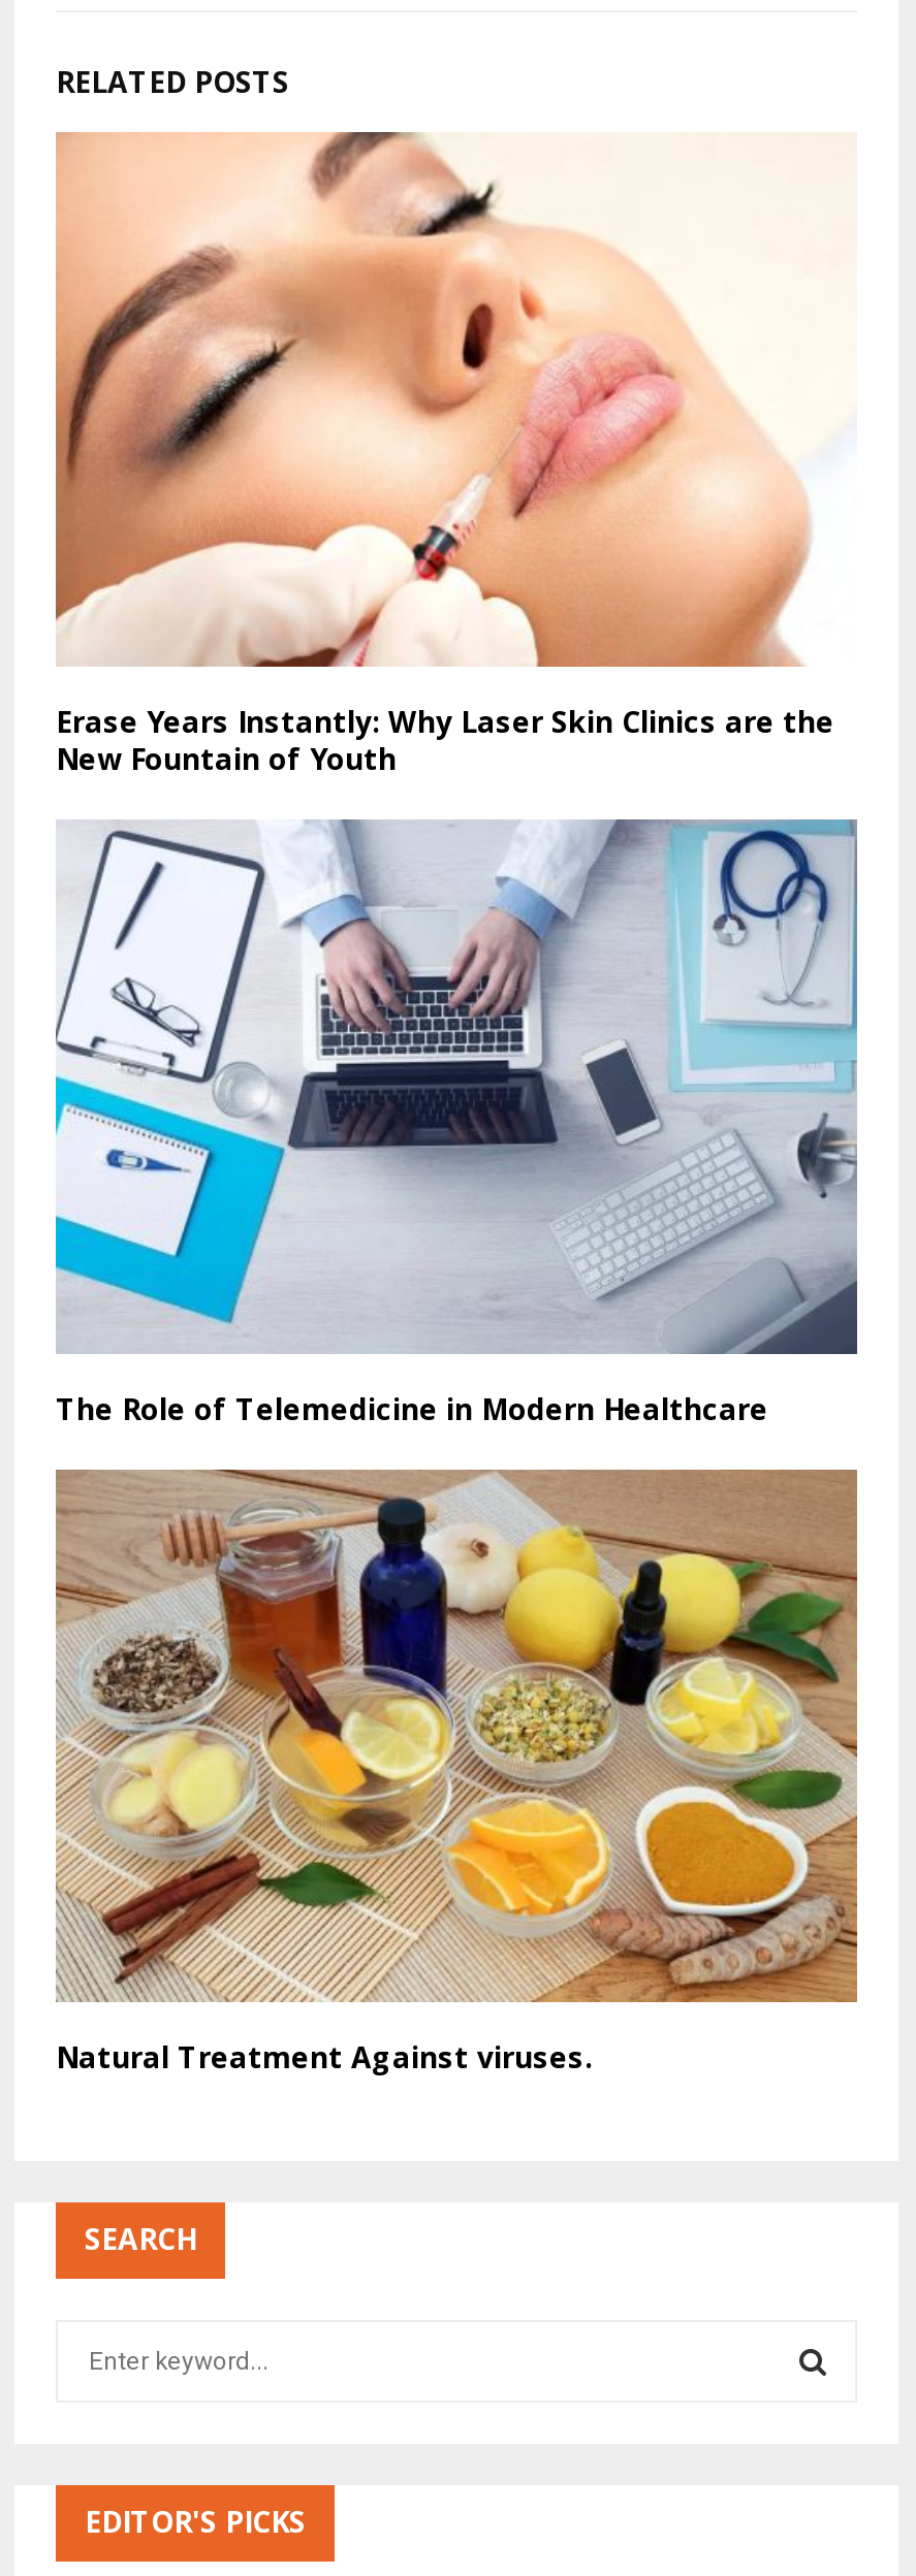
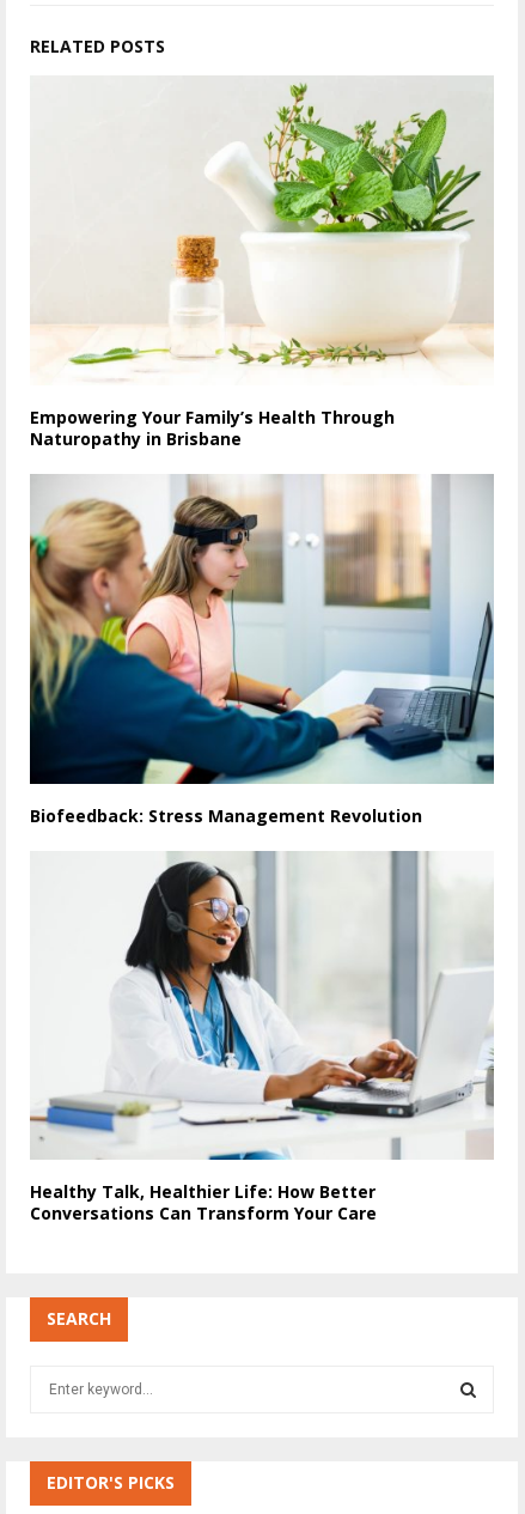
[54,130,855,778] [image] | Erase Years Instantly: Why Laser Skin Clinics are the | New Fountain of Youth -> [30,81,494,450] [image] | Empowering Your Family’s Health Through | Naturopathy in Brisbane
[54,817,857,1428] [image] | The Role of Telemedicine in Modern Healthcare -> [29,474,494,827] [image] | Biofeedback: Stress Management Revolution
[54,1468,859,2077] [image] | Natural Treatment Against viruses. -> [30,857,494,1225] [image] | Healthy Talk, Healthier Life: How Better | Conversations Can Transform Your Care

